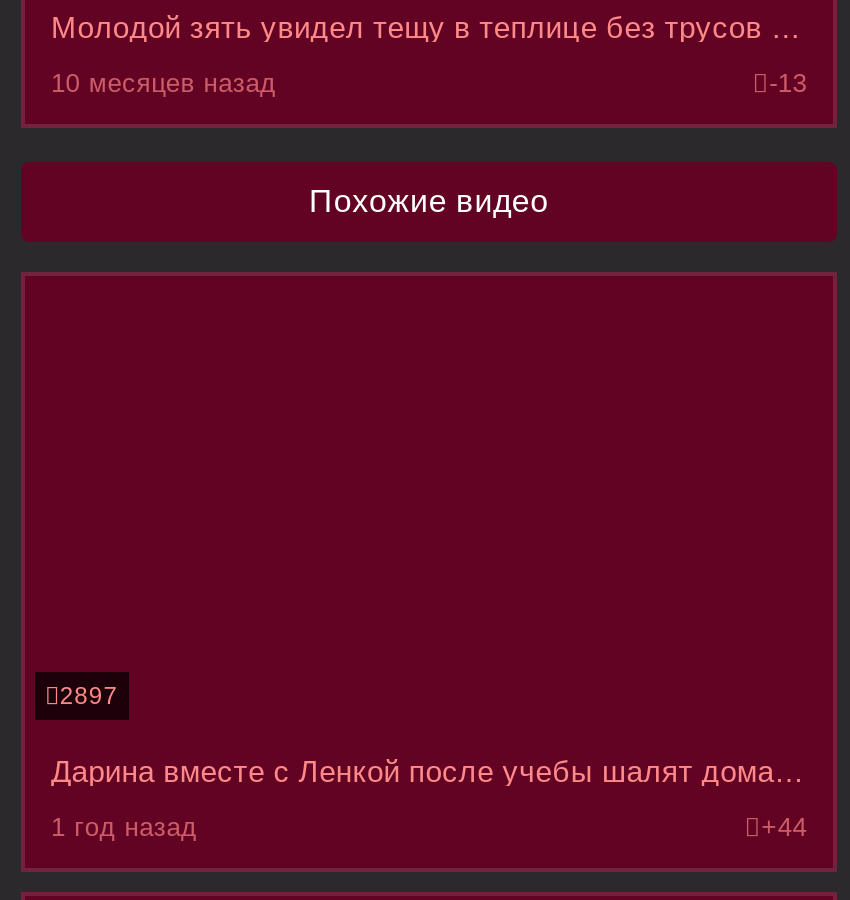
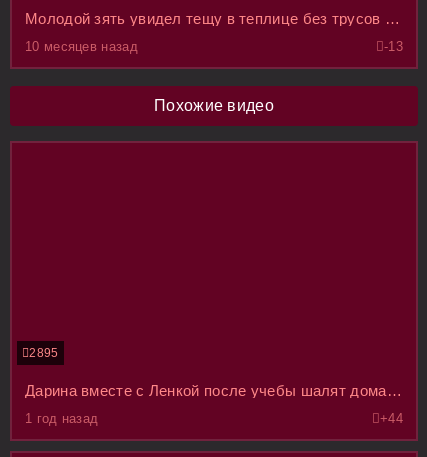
[60,682,118,710] 2897 -> [29,346,58,360] 2895

